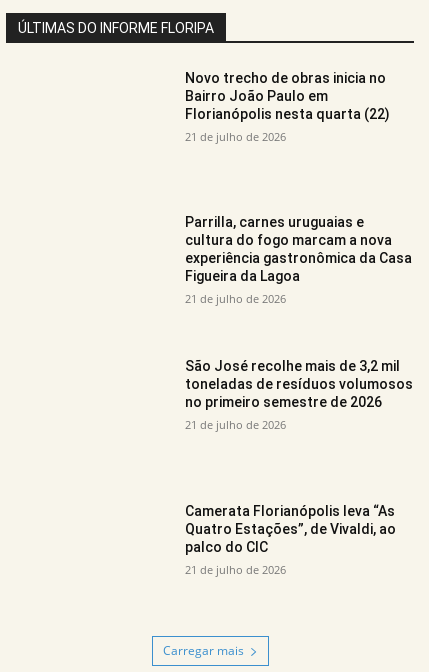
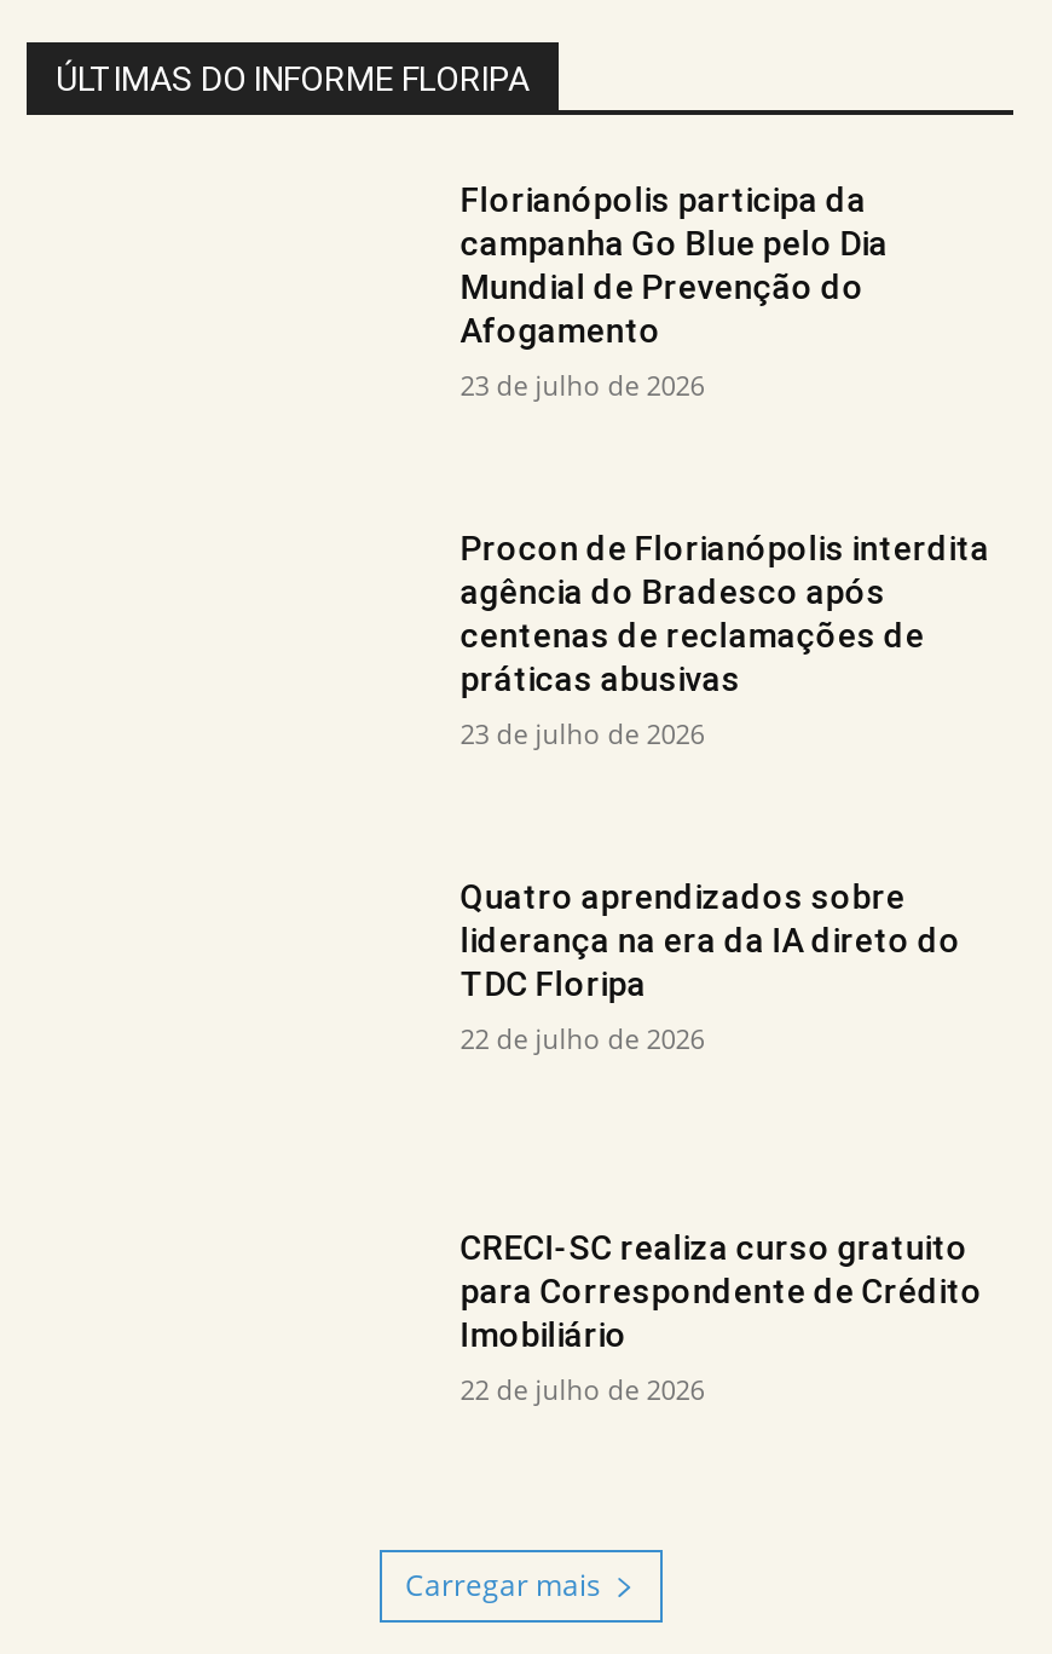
[185,70,390,144] Novo trecho de obras inicia no | Bairro João Paulo em | Florianópolis nesta quarta (22) | 21 de julho de 2026 -> [460,180,888,403] Florianópolis participa da | campanha Go Blue pelo Dia | Mundial de Prevenção do | Afogamento | 23 de julho de 2026
[185,214,412,306] Parrilla, carnes uruguaias e | cultura do fogo marcam a nova | experiência gastronômica da Casa | Figueira da Lagoa | 21 de julho de 2026 -> [460,529,990,752] Procon de Florianópolis interdita | agência do Bradesco após | centenas de reclamações de | práticas abusivas | 23 de julho de 2026
[185,358,413,432] São José recolhe mais de 3,2 mil | toneladas de resíduos volumosos | no primeiro semestre de 2026 | 21 de julho de 2026 -> [460,878,961,1057] Quatro aprendizados sobre | liderança na era da IA direto do | TDC Floripa | 22 de julho de 2026
[185,502,396,576] Camerata Florianópolis leva “As | Quatro Estações”, de Vivaldi, ao | palco do CIC | 21 de julho de 2026 -> [460,1227,982,1406] CRECI-SC realiza curso gratuito | para Correspondente de Crédito | Imobiliário | 22 de julho de 2026

